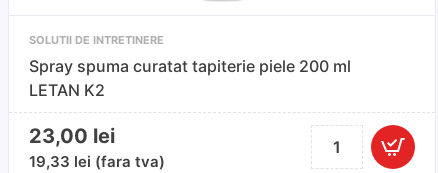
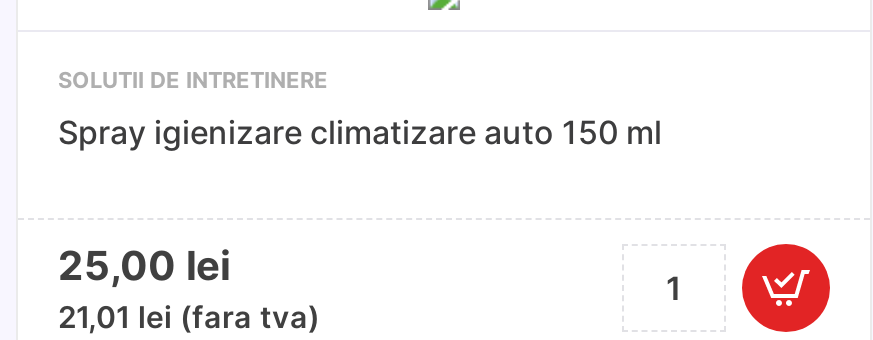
[29,56,351,100] Spray spuma curatat tapiterie piele 200 ml | LETAN K2 -> [58,112,662,152] Spray igienizare climatizare auto 150 ml
[29,124,165,171] 23,00 lei | 19,33 lei (fara tva) -> [58,242,320,336] 25,00 lei | 21,01 lei (fara tva)

